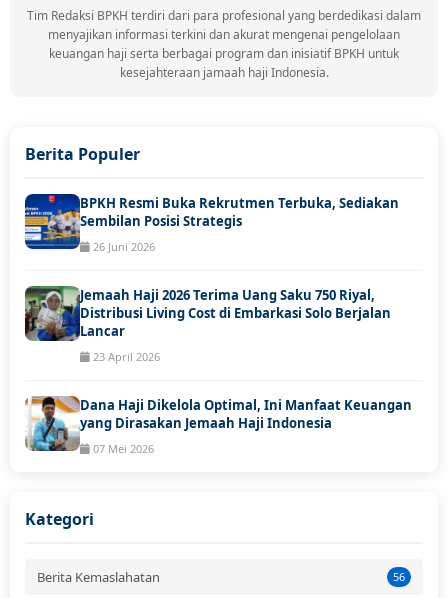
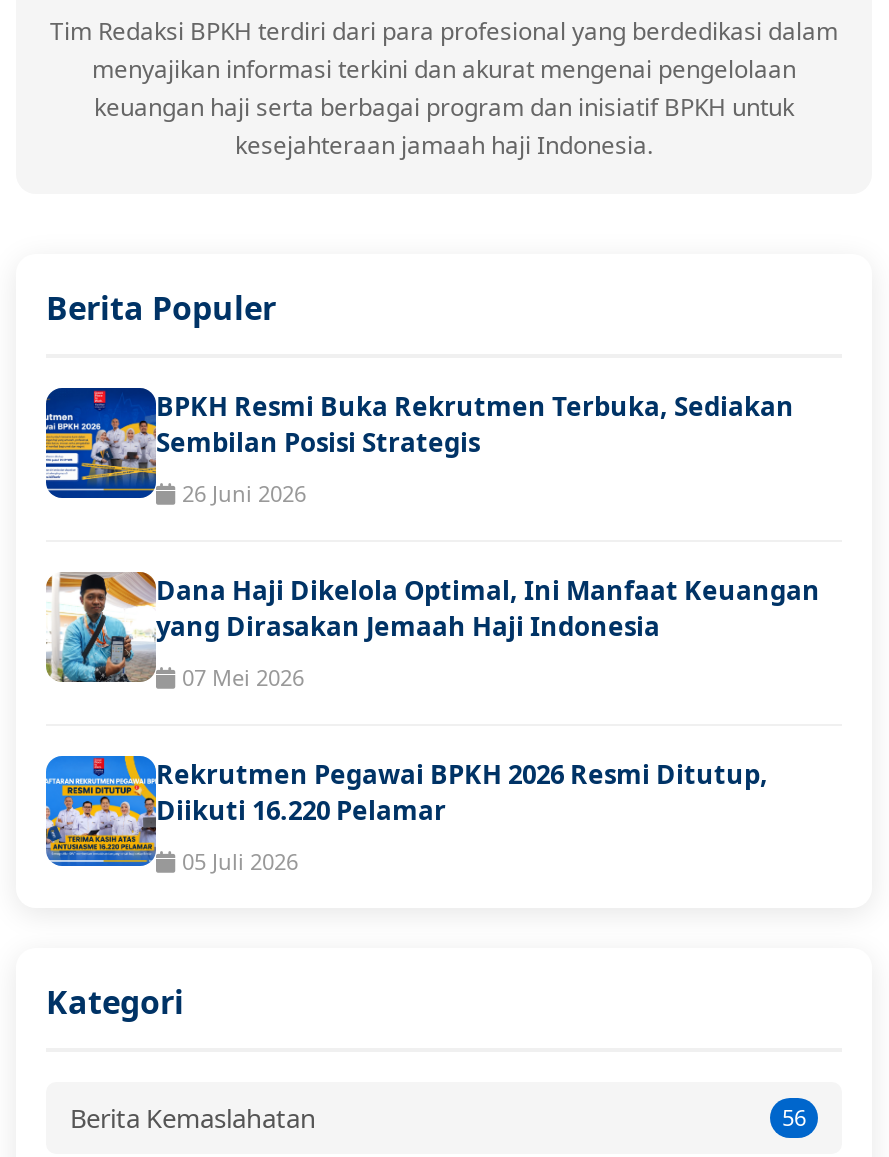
[24,285,391,364] [image] | Jemaah Haji 2026 Terima Uang Saku 750 Riyal, | Distribusi Living Cost di Embarkasi Solo Berjalan | Lancar | 23 April 2026 -> none
moved [24,395,412,456] -> [44,570,820,692]: [image] | Dana Haji Dikelola Optimal, Ini Manfaat Keuangan | yang Dirasakan Jemaah Haji Indonesia | 07 Mei 2026
none -> [44,754,768,876] [image] | Rekrutmen Pegawai BPKH 2026 Resmi Ditutup, | Diikuti 16.220 Pelamar | 05 Juli 2026

